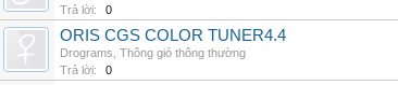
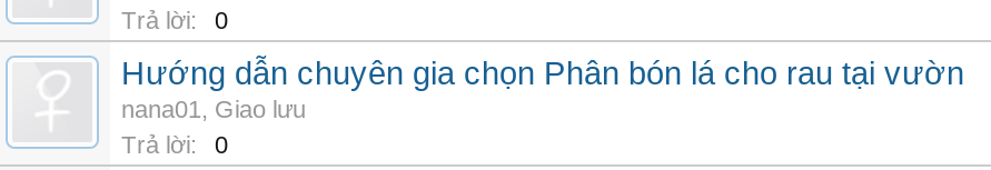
[60,27,286,59] ORIS CGS COLOR TUNER4.4 | Drograms, Thông gió thông thường -> [121,56,964,122] Hướng dẫn chuyên gia chọn Phân bón lá cho rau tại vườn | nana01, Giao lưu

